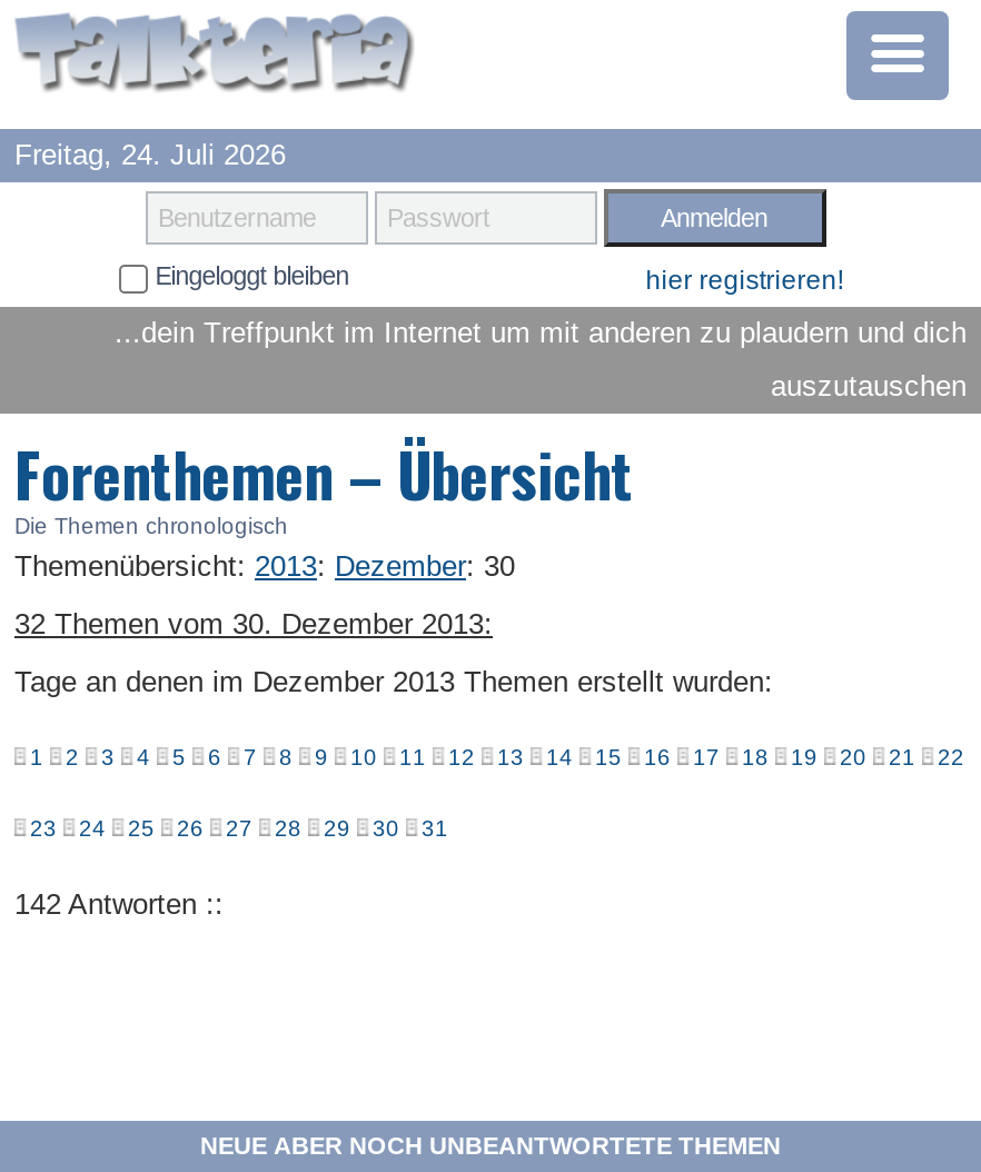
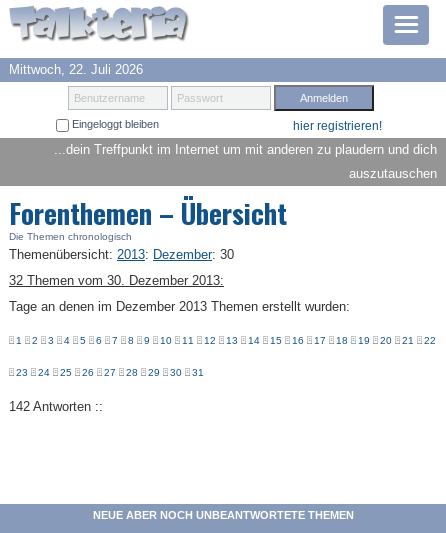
[14,138,286,172] Freitag, 24. Juli 2026 -> [9,62,143,77] Mittwoch, 22. Juli 2026

